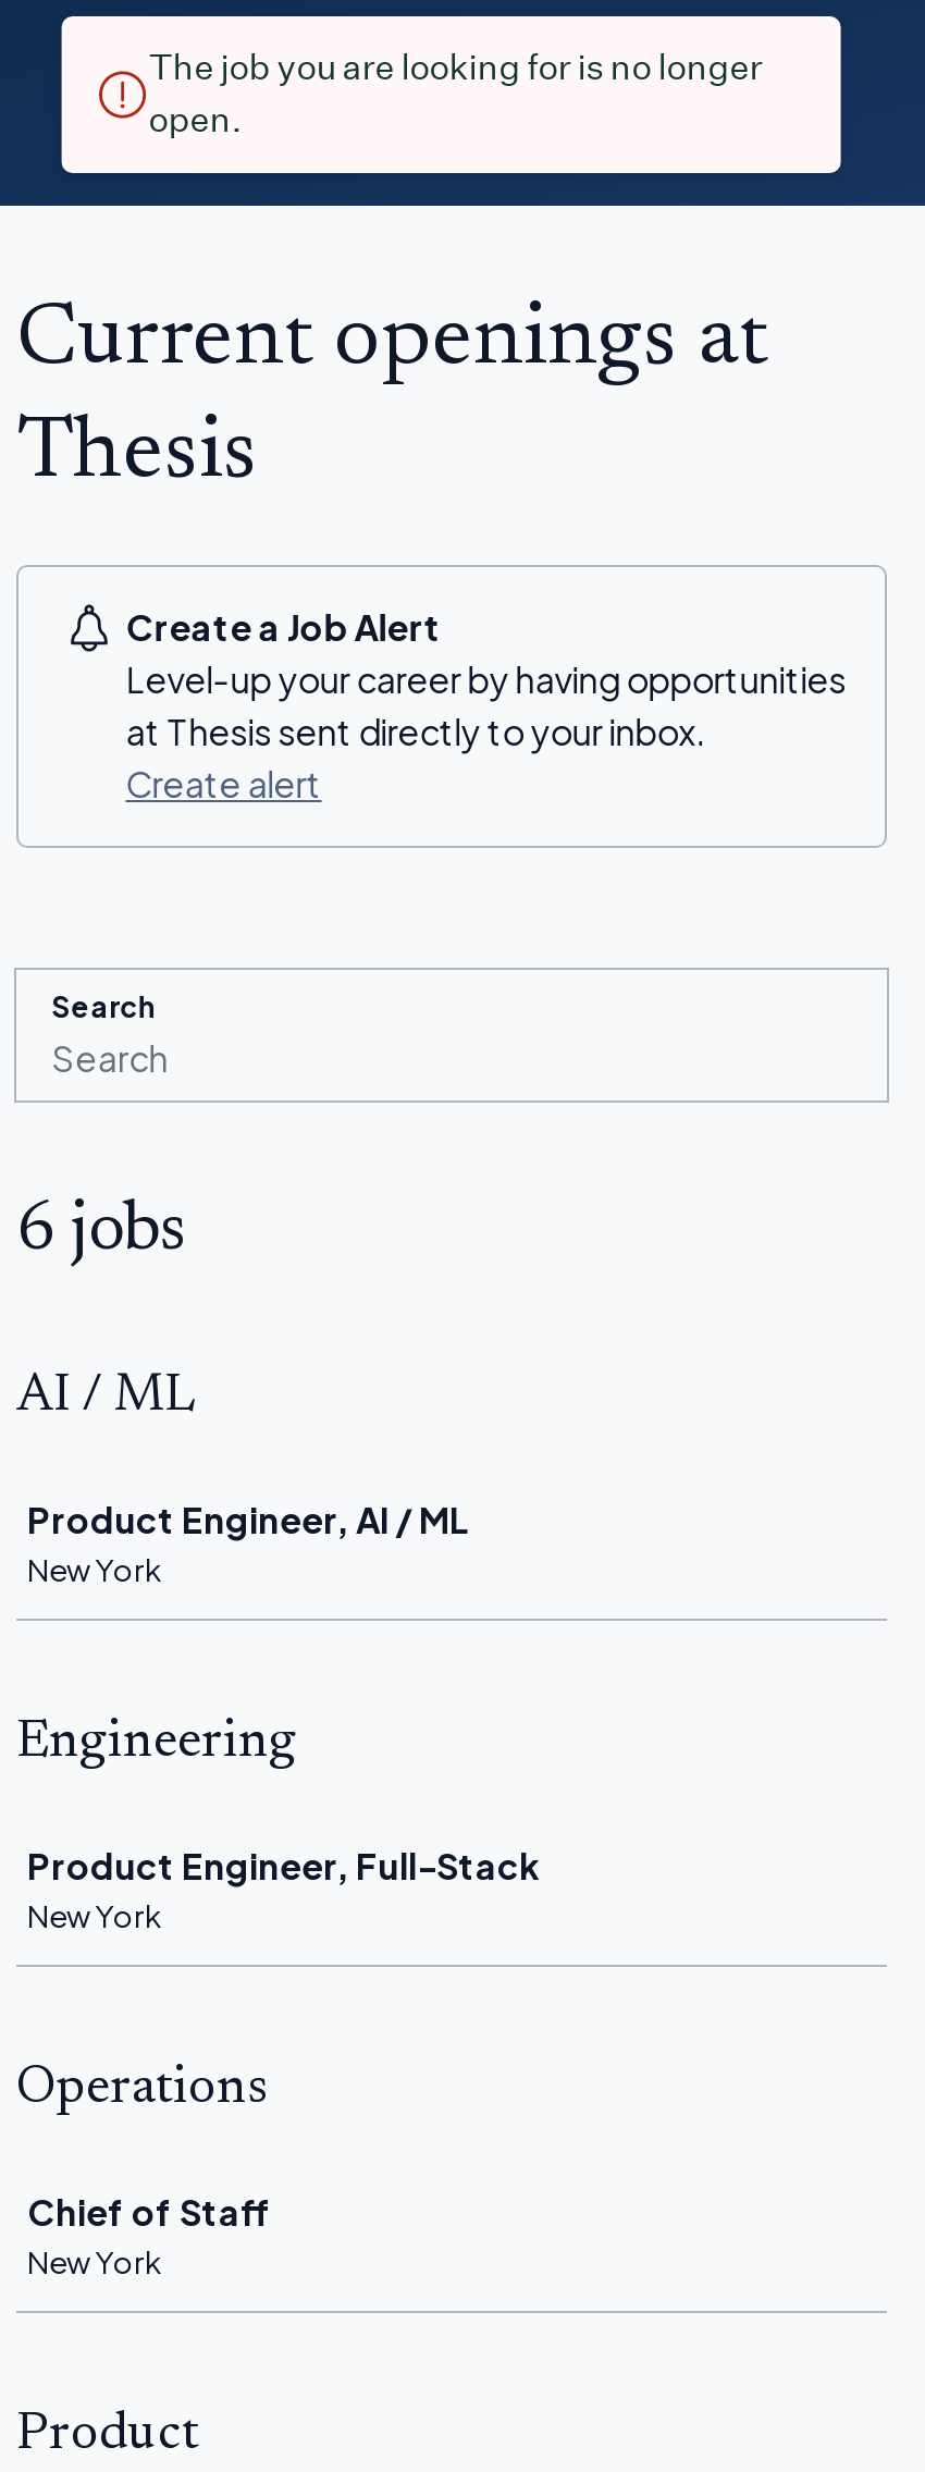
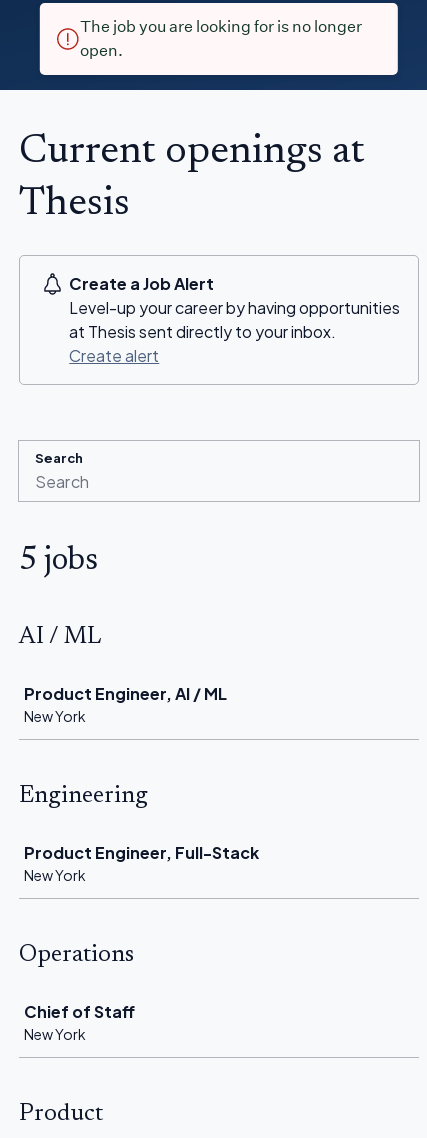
[16,1196,188,1266] 6 jobs -> [19,545,98,577] 5 jobs

